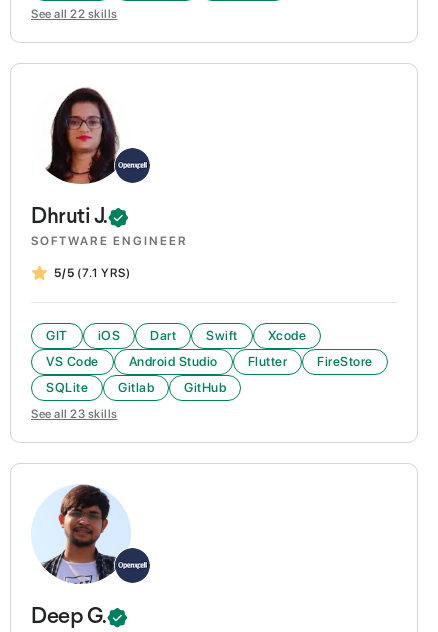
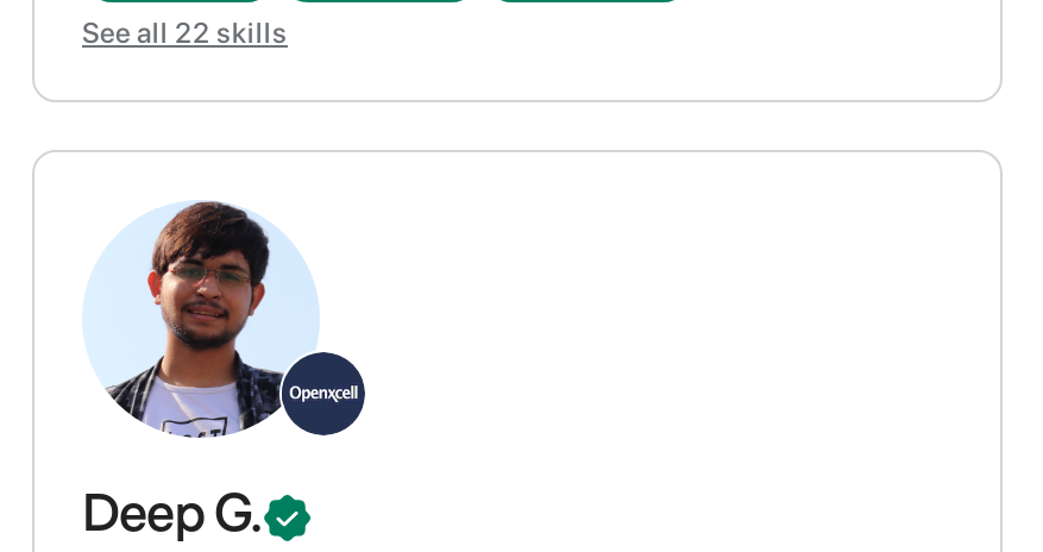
[31,85,188,280] [image] | Dhruti J. | SOFTWARE ENGINEER | 5/5 (7.1 YRS) -> none
[31,328,372,421] GIT | iOS | Dart | Swift | Xcode | VS Code | Android Studio | Flutter | FireStore | SQLite | Gitlab | GitHub | See all 23 skills -> none

